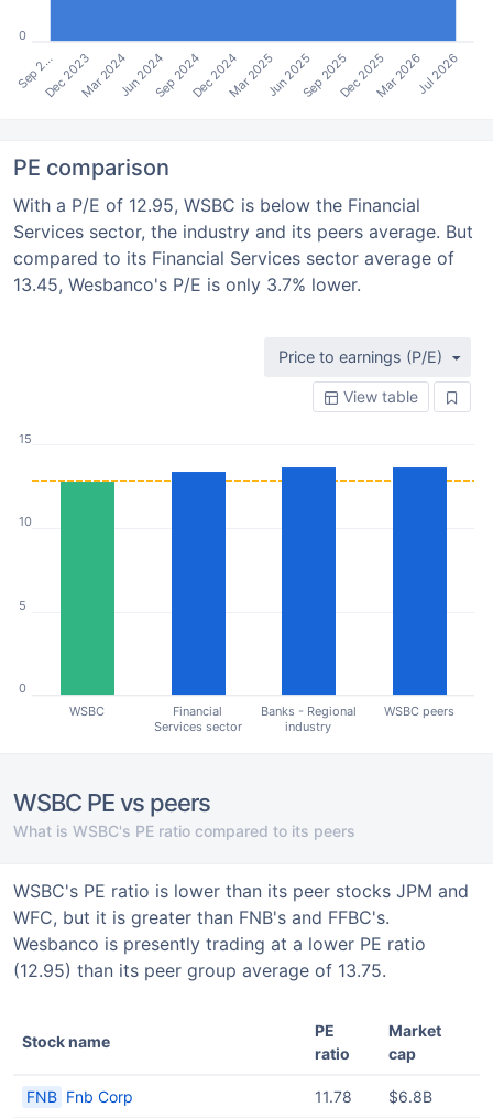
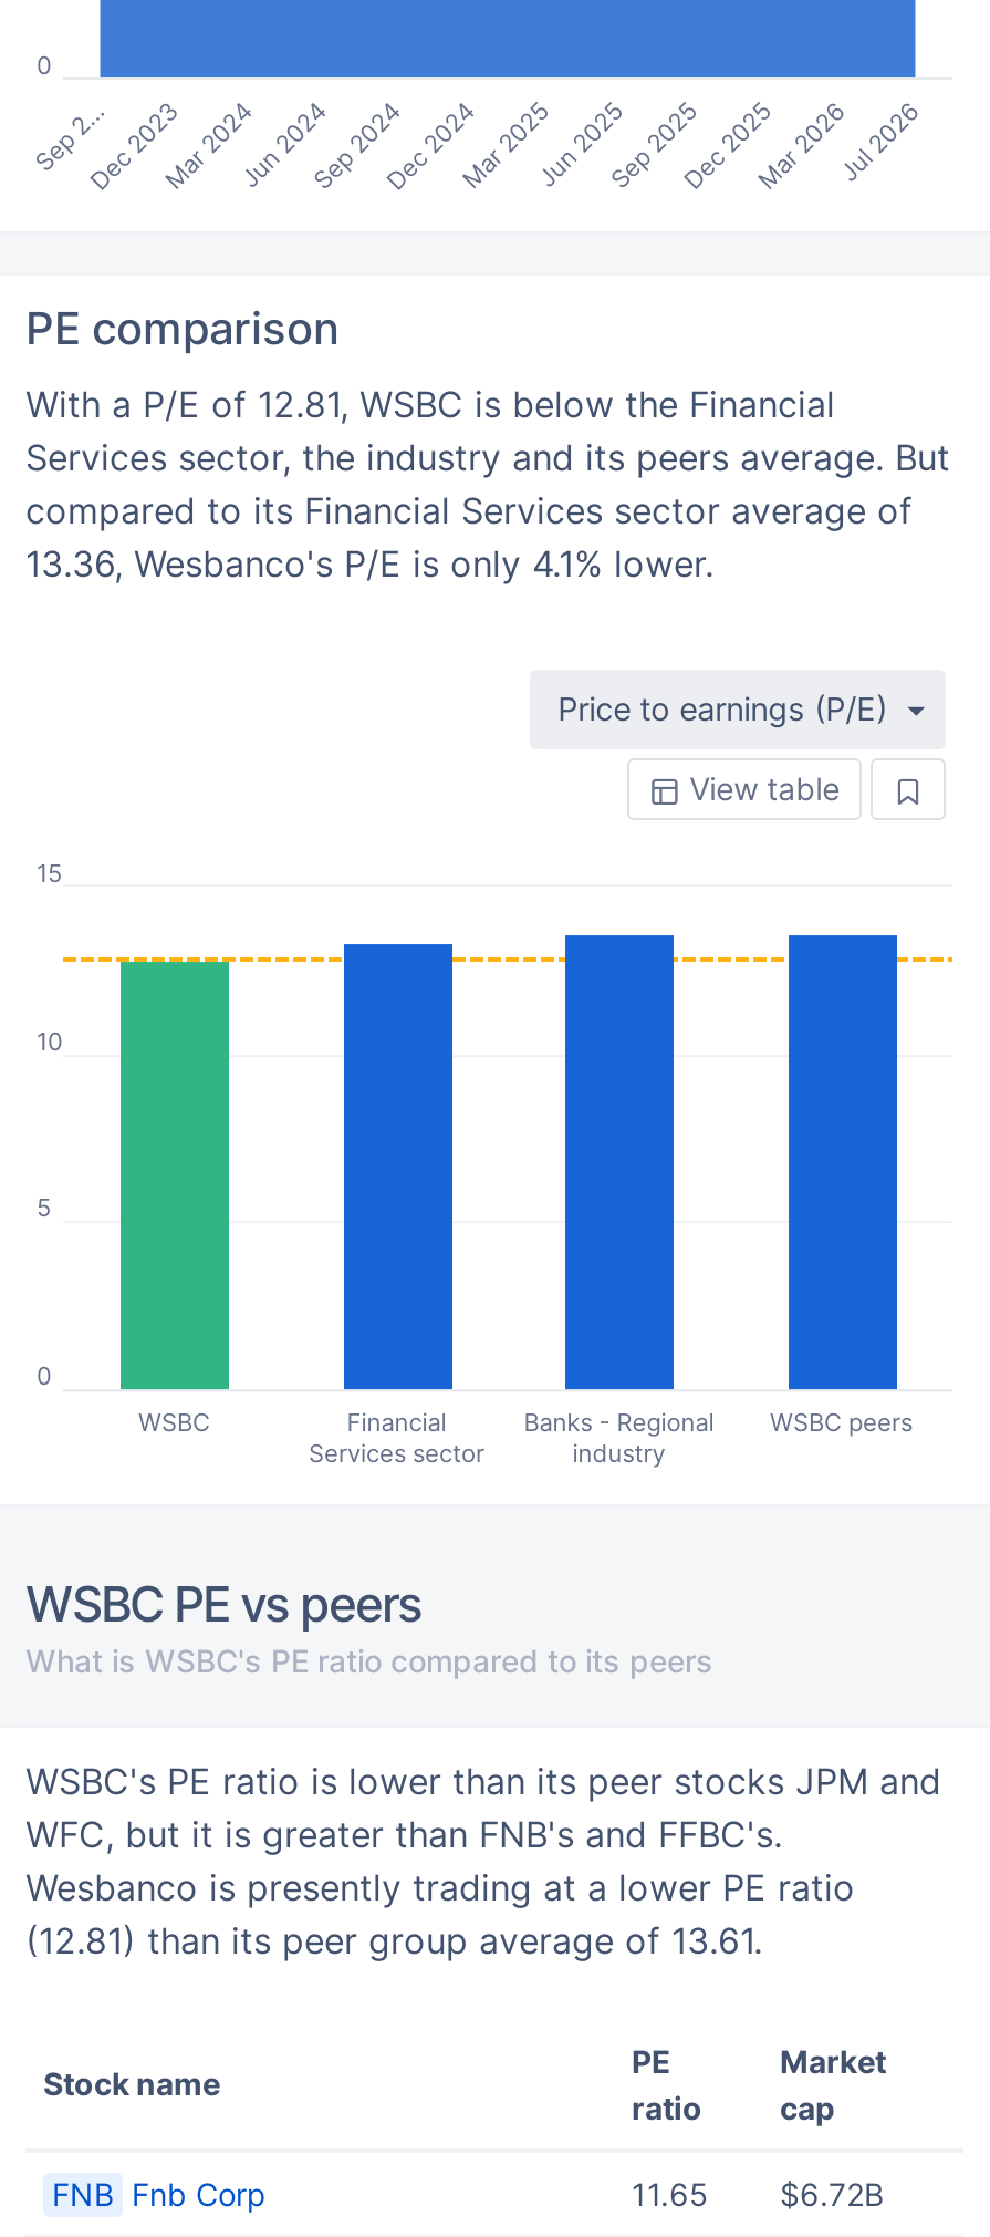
[13,194,420,216] With a P/E of 12.95, WSBC is below the Financial -> [25,382,835,427] With a P/E of 12.81, WSBC is below the Financial
[13,274,361,296] 13.45, Wesbanco's P/E is only 3.7% lower. -> [25,542,713,586] 13.36, Wesbanco's P/E is only 4.1% lower.
[13,959,386,981] (12.95) than its peer group average of 13.75. -> [25,1918,762,1962] (12.81) than its peer group average of 13.61.
[315,1087,432,1106] 11.78 | $6.8B -> [632,2175,884,2213] 11.65 | $6.72B

